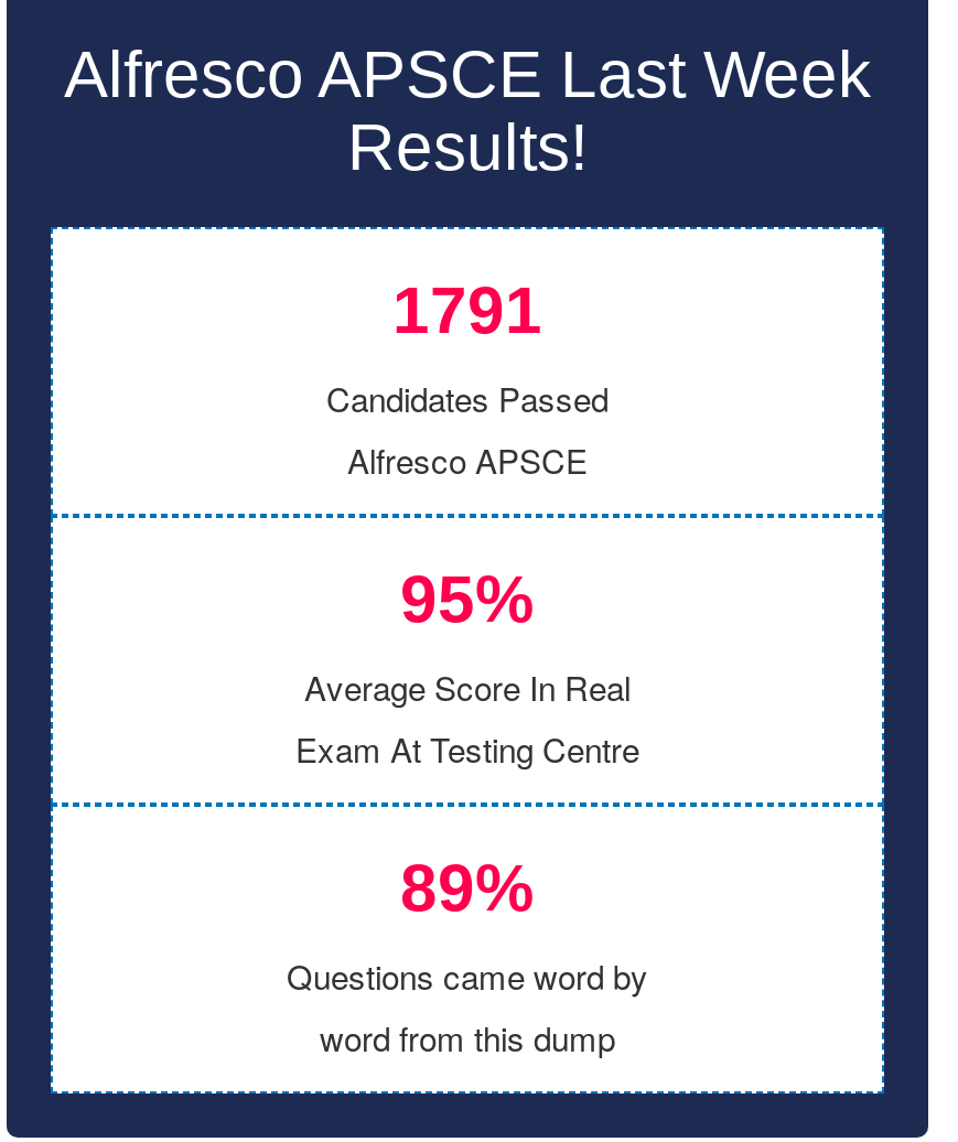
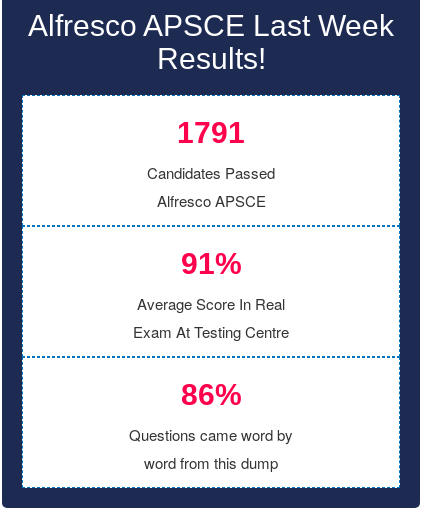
[400,562,535,635] 95% -> [180,247,241,280] 91%
[400,851,535,924] 89% -> [180,378,241,411] 86%

